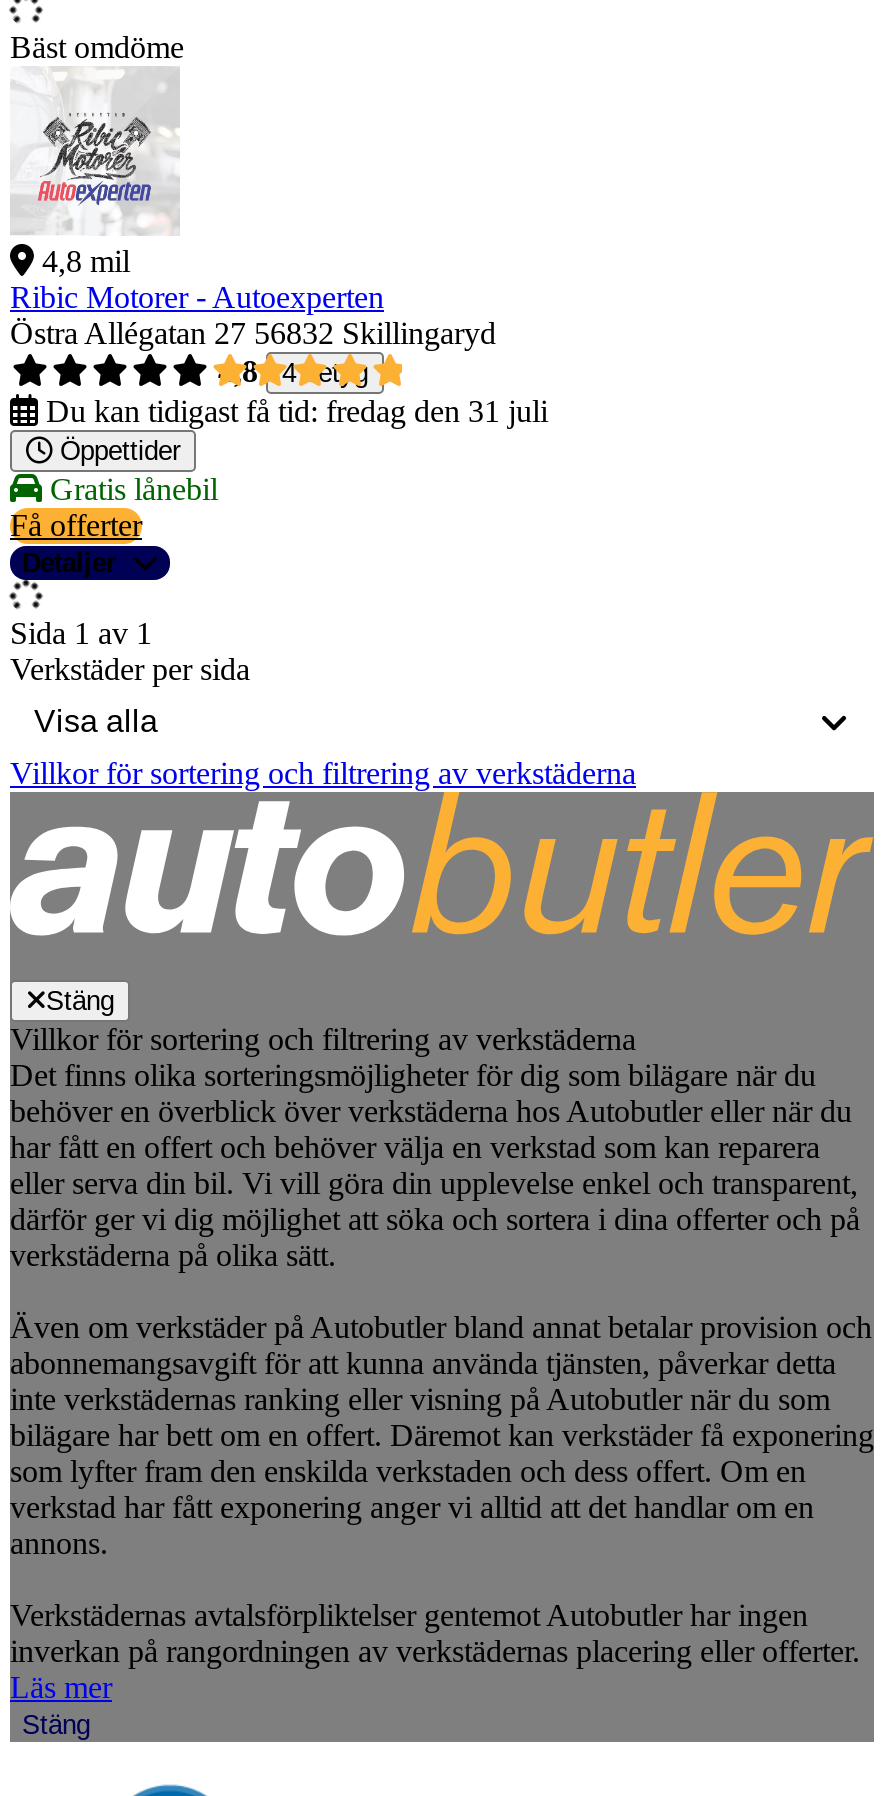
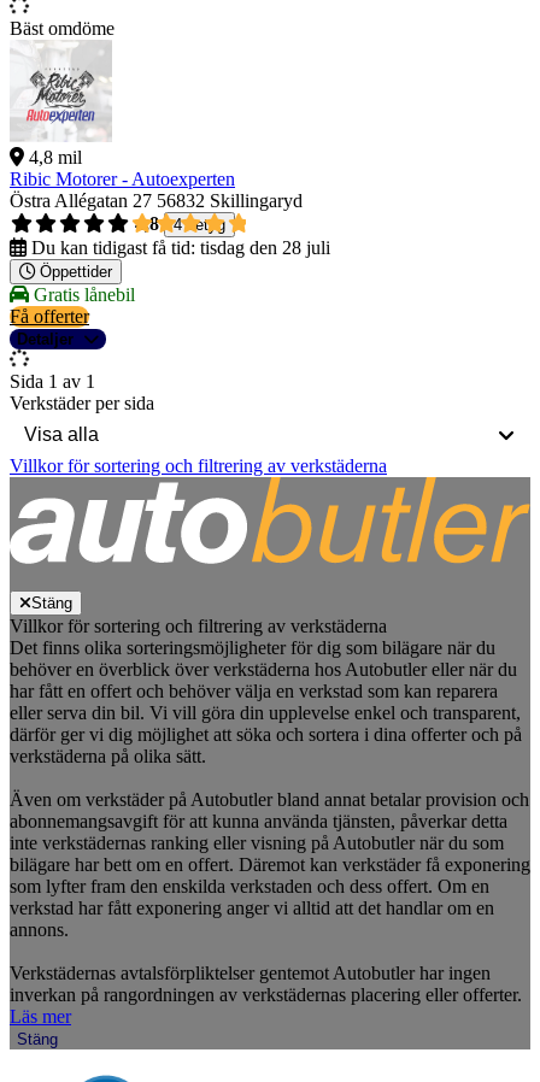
[46,394,548,428] Du kan tidigast få tid: fredag den 31 juli -> [31,238,330,258] Du kan tidigast få tid: tisdag den 28 juli

